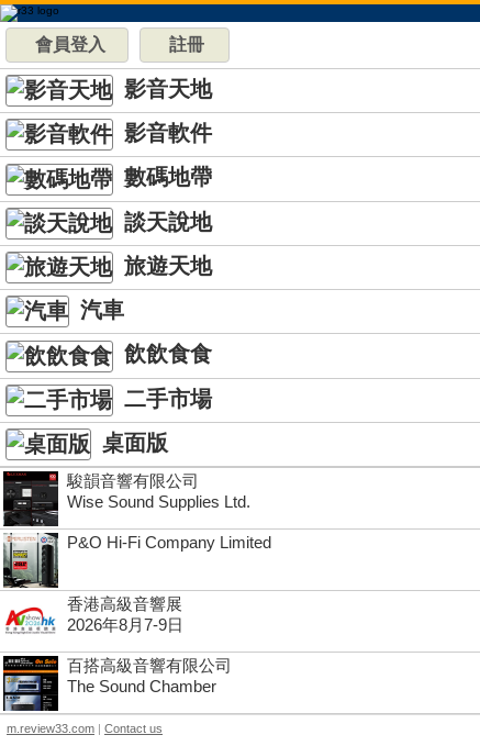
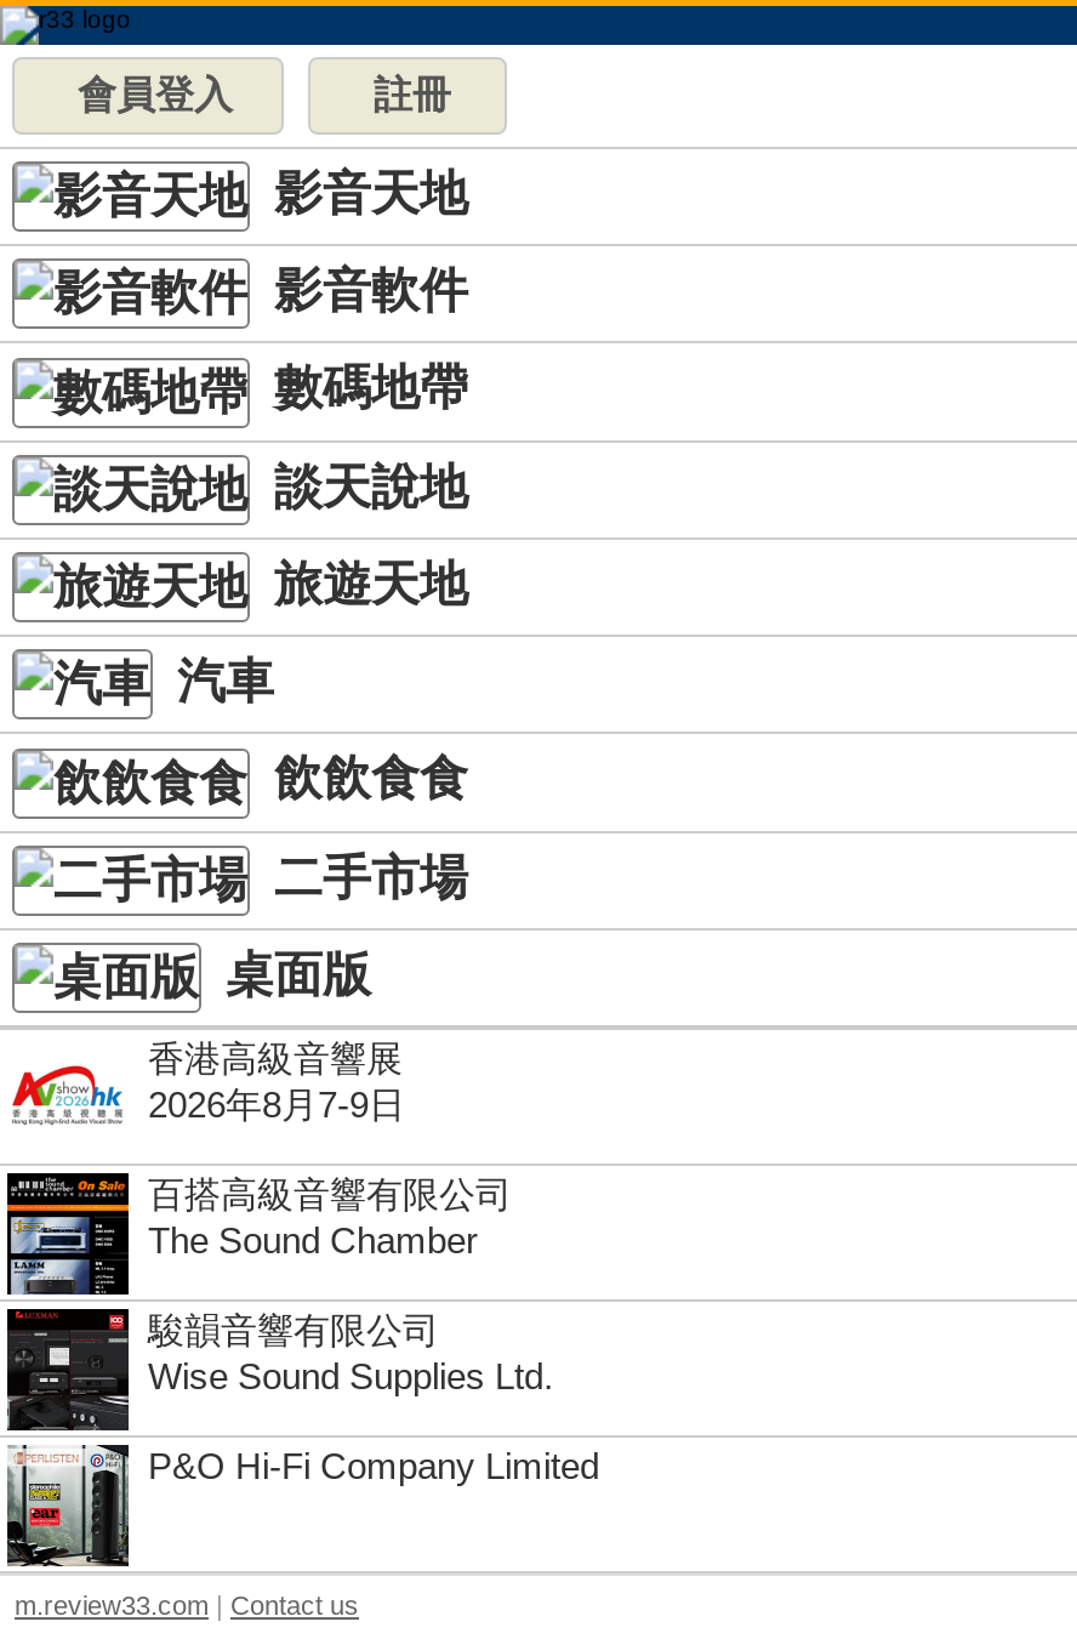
moved [3,470,271,588] -> [7,1307,599,1566]: [image] | 駿韻音響有限公司 | Wise Sound Supplies Ltd. | P&O Hi-Fi Company Limited
moved [67,594,232,695] -> [148,1037,512,1261]: 香港高級音響展 | 2026年8月7-9日 | 百搭高級音響有限公司 | The Sound Chamber

